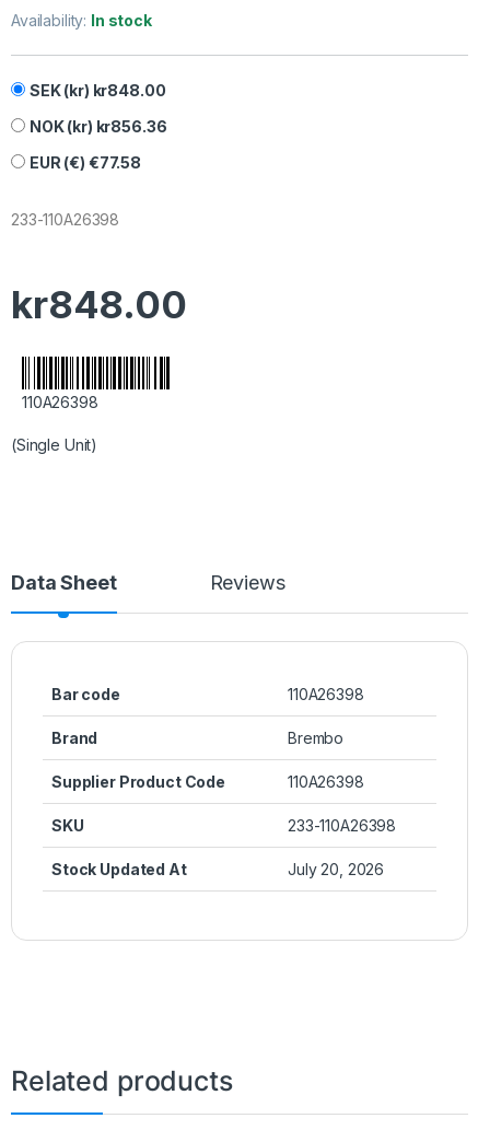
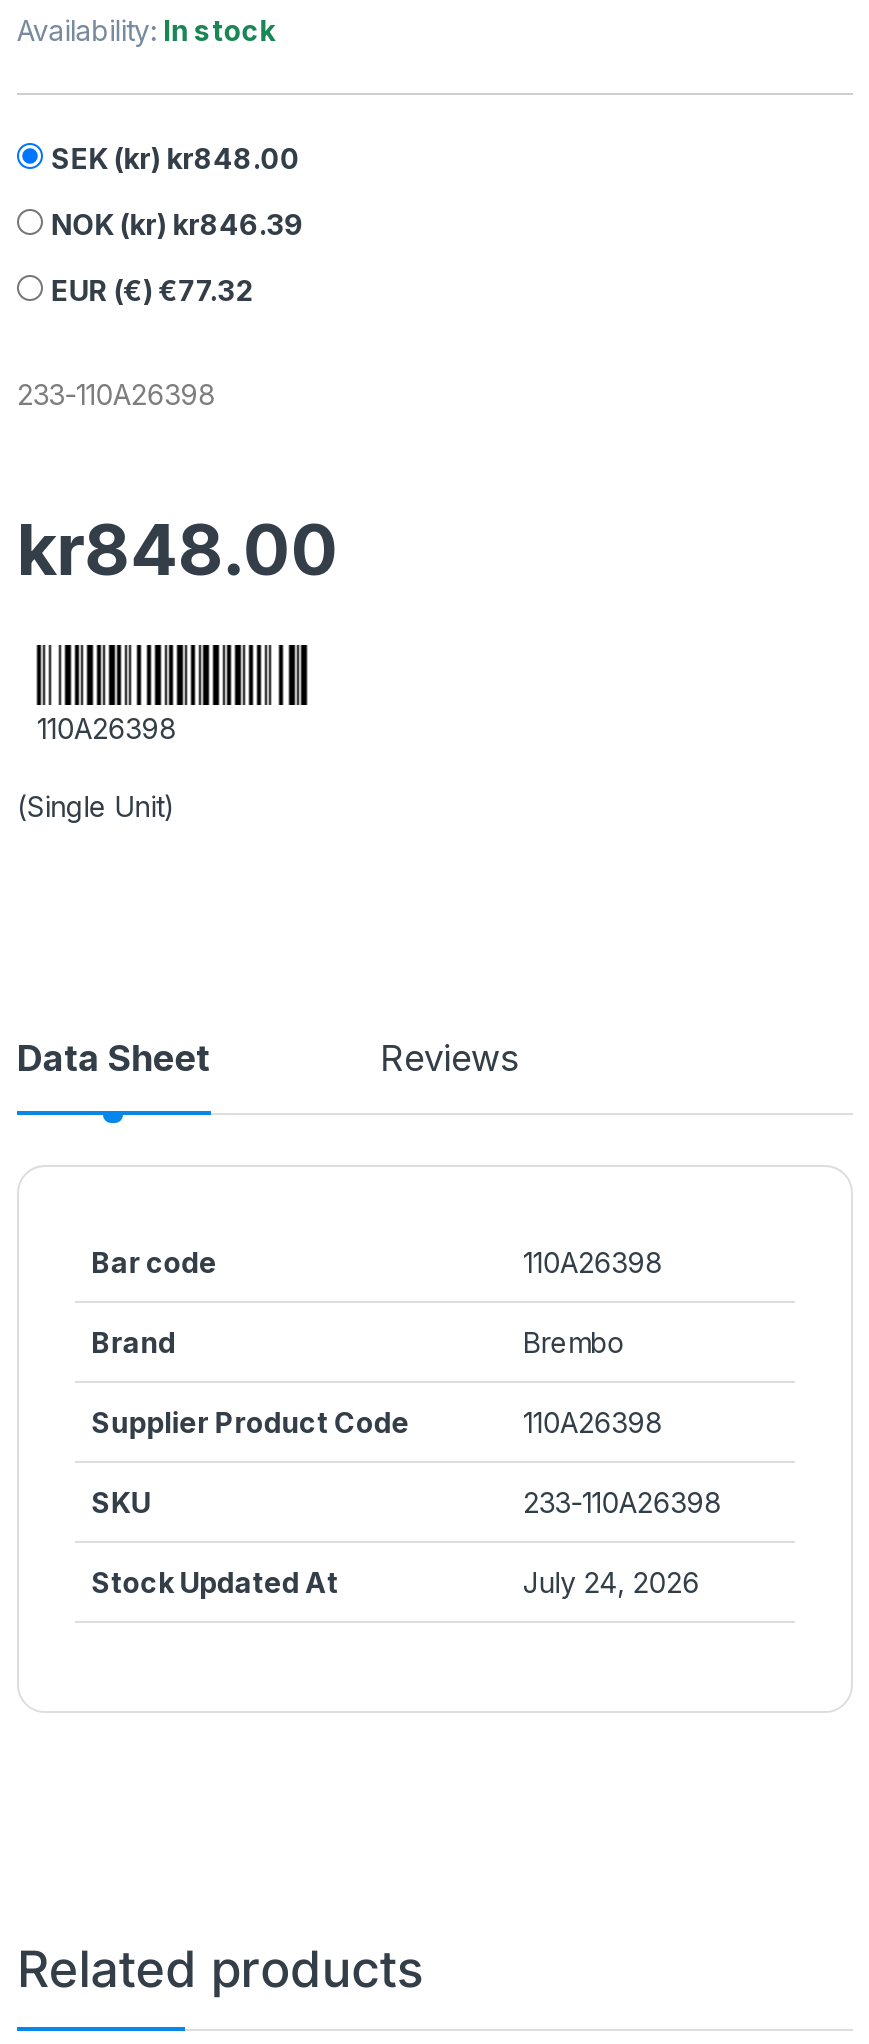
[29,117,167,135] NOK (kr) kr856.36 -> [51,206,304,240] NOK (kr) kr846.39
[29,153,141,171] EUR (€) €77.58 -> [51,272,253,306] EUR (€) €77.32
[288,859,384,878] July 20, 2026 -> [523,1564,699,1598] July 24, 2026

